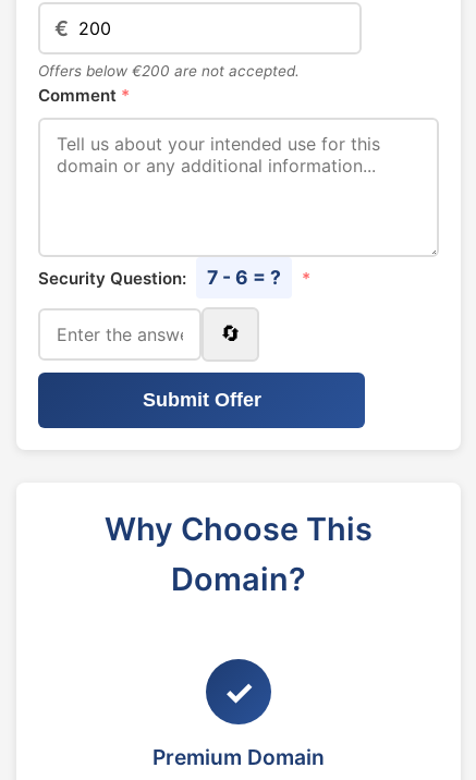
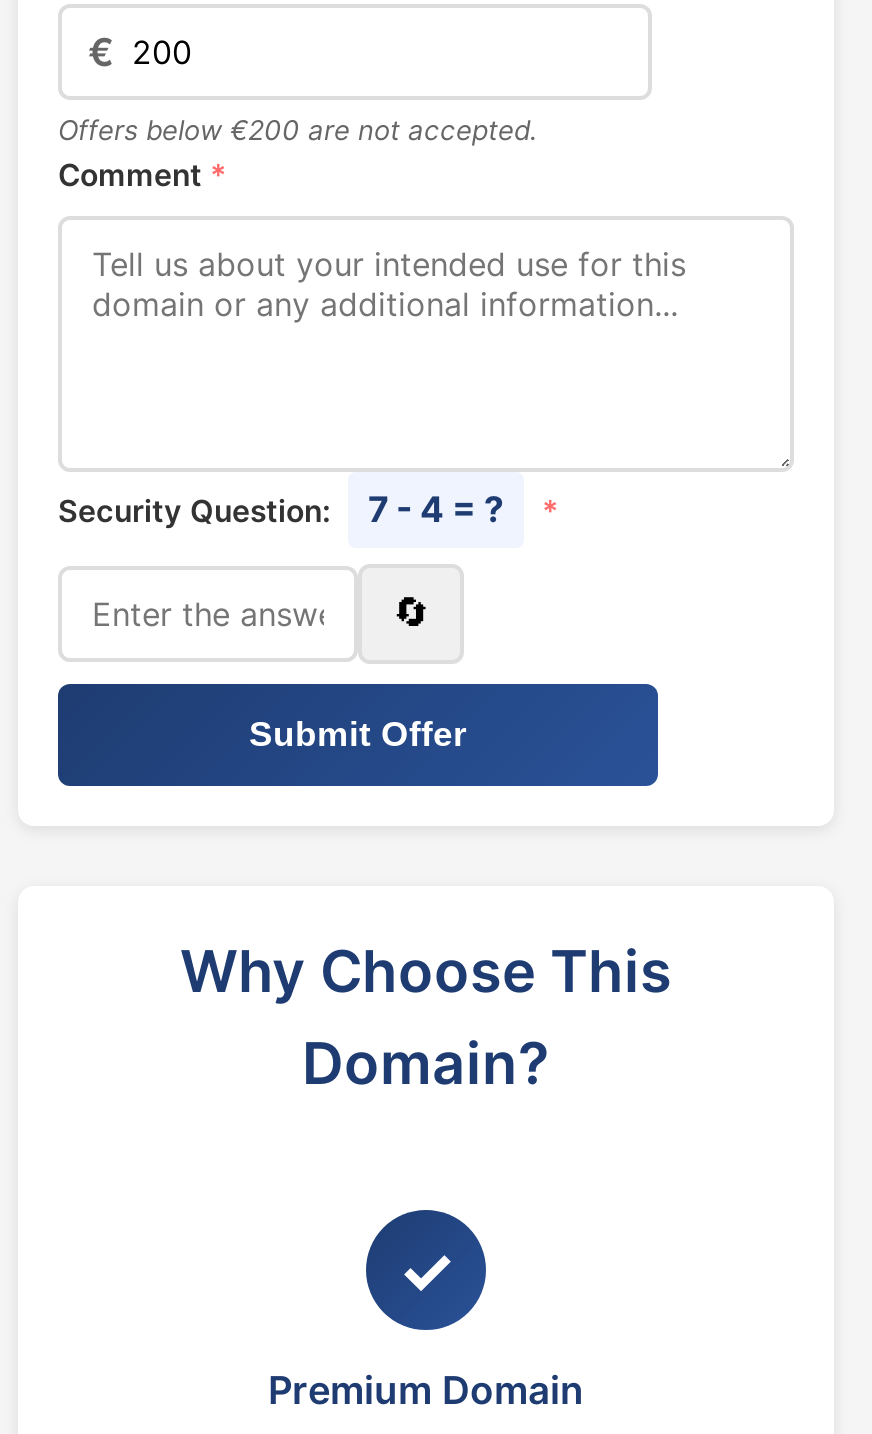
[207,266,281,289] 7 - 6 = ? -> [368,488,504,530] 7 - 4 = ?

